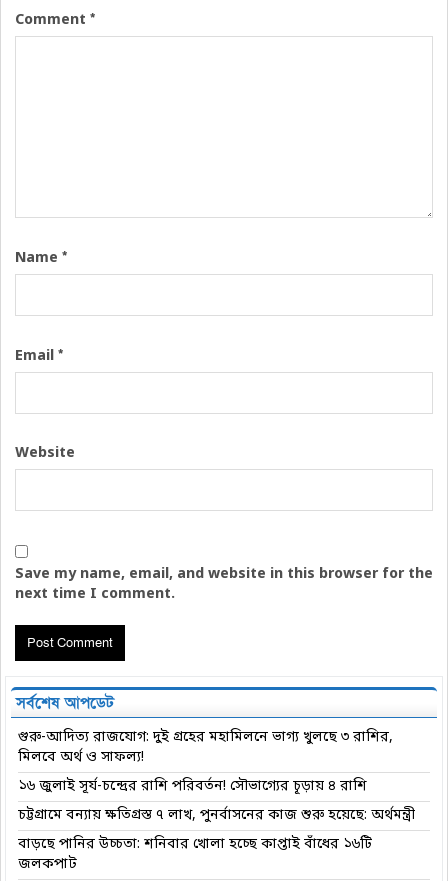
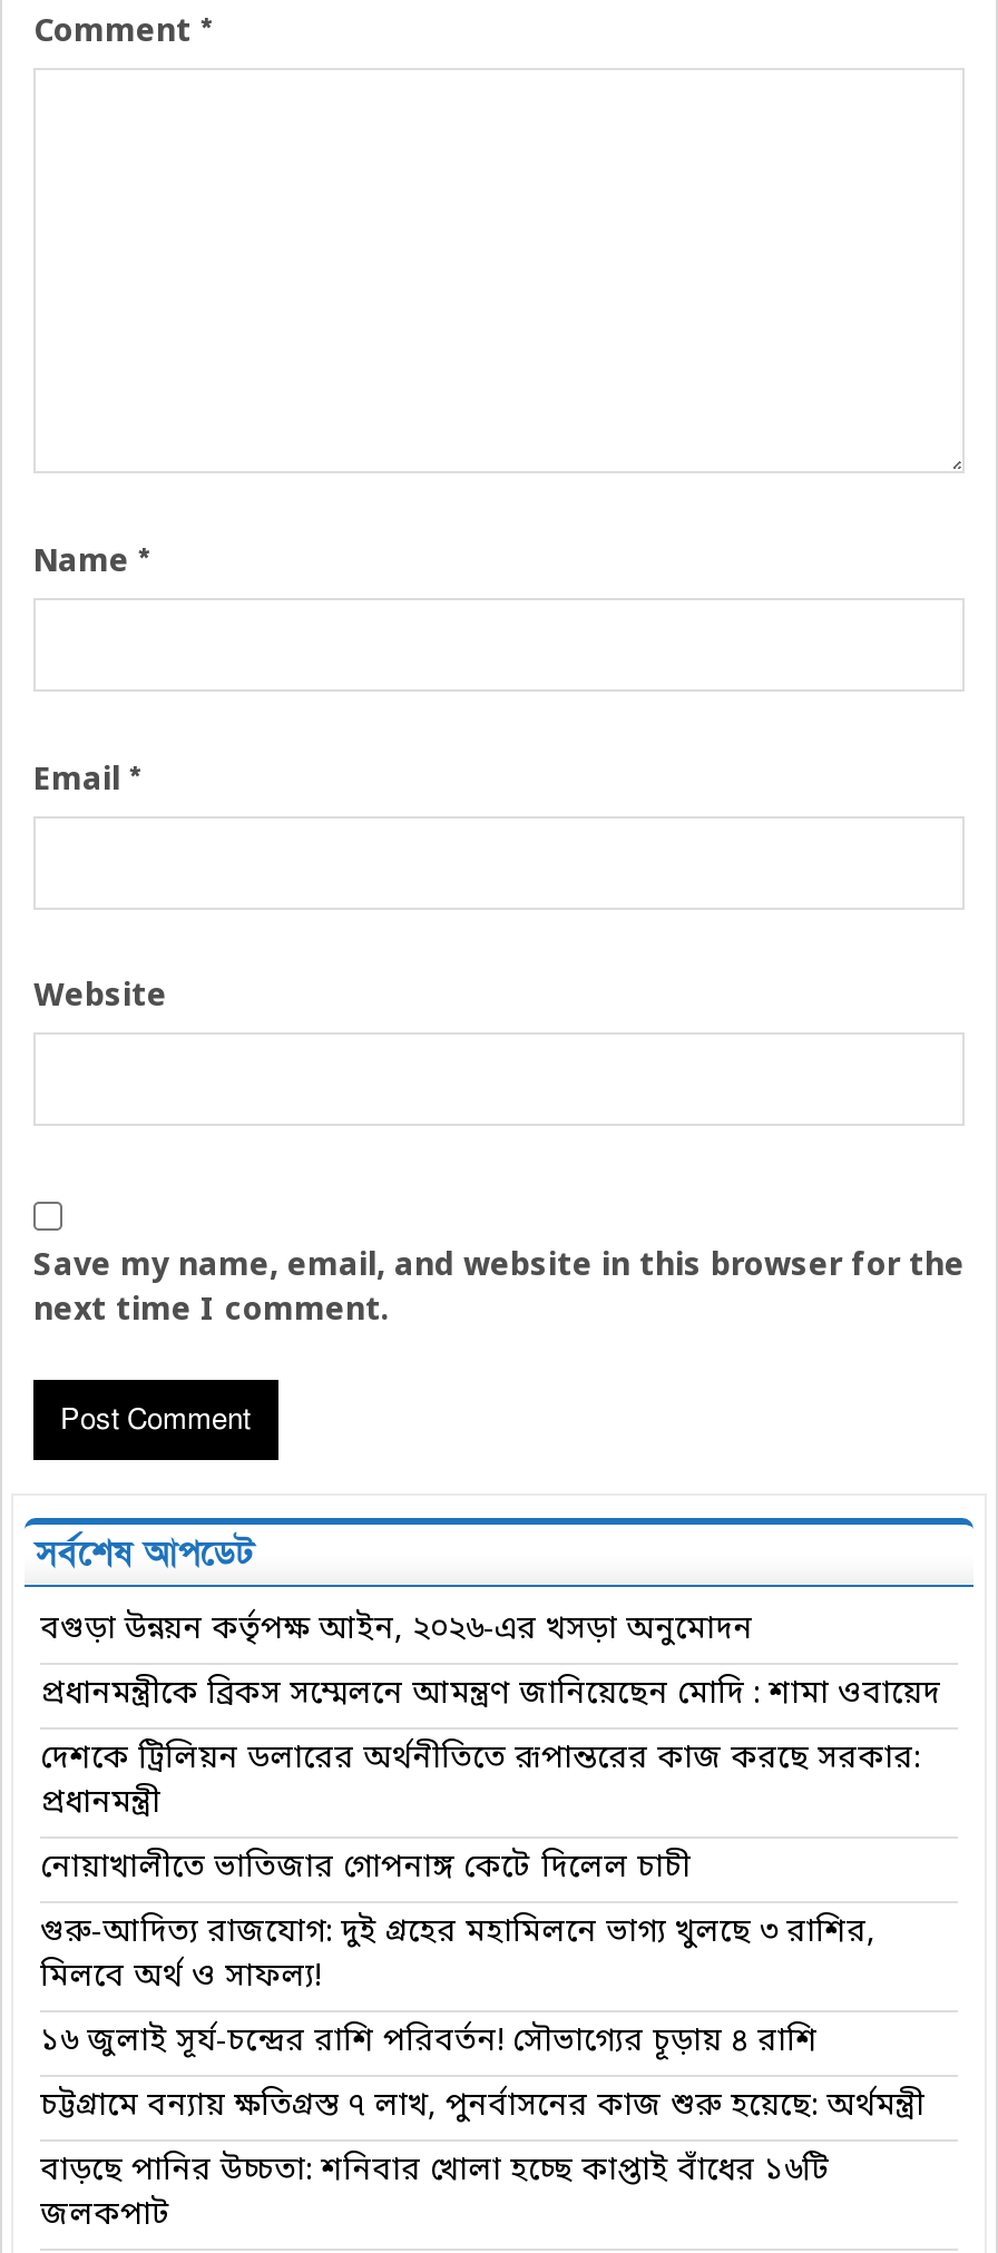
none -> [40,1609,940,1890] বগুড়া উন্নয়ন কর্তৃপক্ষ আইন, ২০২৬-এর খসড়া অনুমোদন | প্রধানমন্ত্রীকে ব্রিকস সম্মেলনে আমন্ত্রণ জানিয়েছেন মোদি : শামা ওবায়েদ | দেশকে ট্রিলিয়ন ডলারের অর্থনীতিতে রূপান্তরের কাজ করছে সরকার: | প্রধানমন্ত্রী | নোয়াখালীতে ভাতিজার গোপনাঙ্গ কেটে দিলেল চাচী

